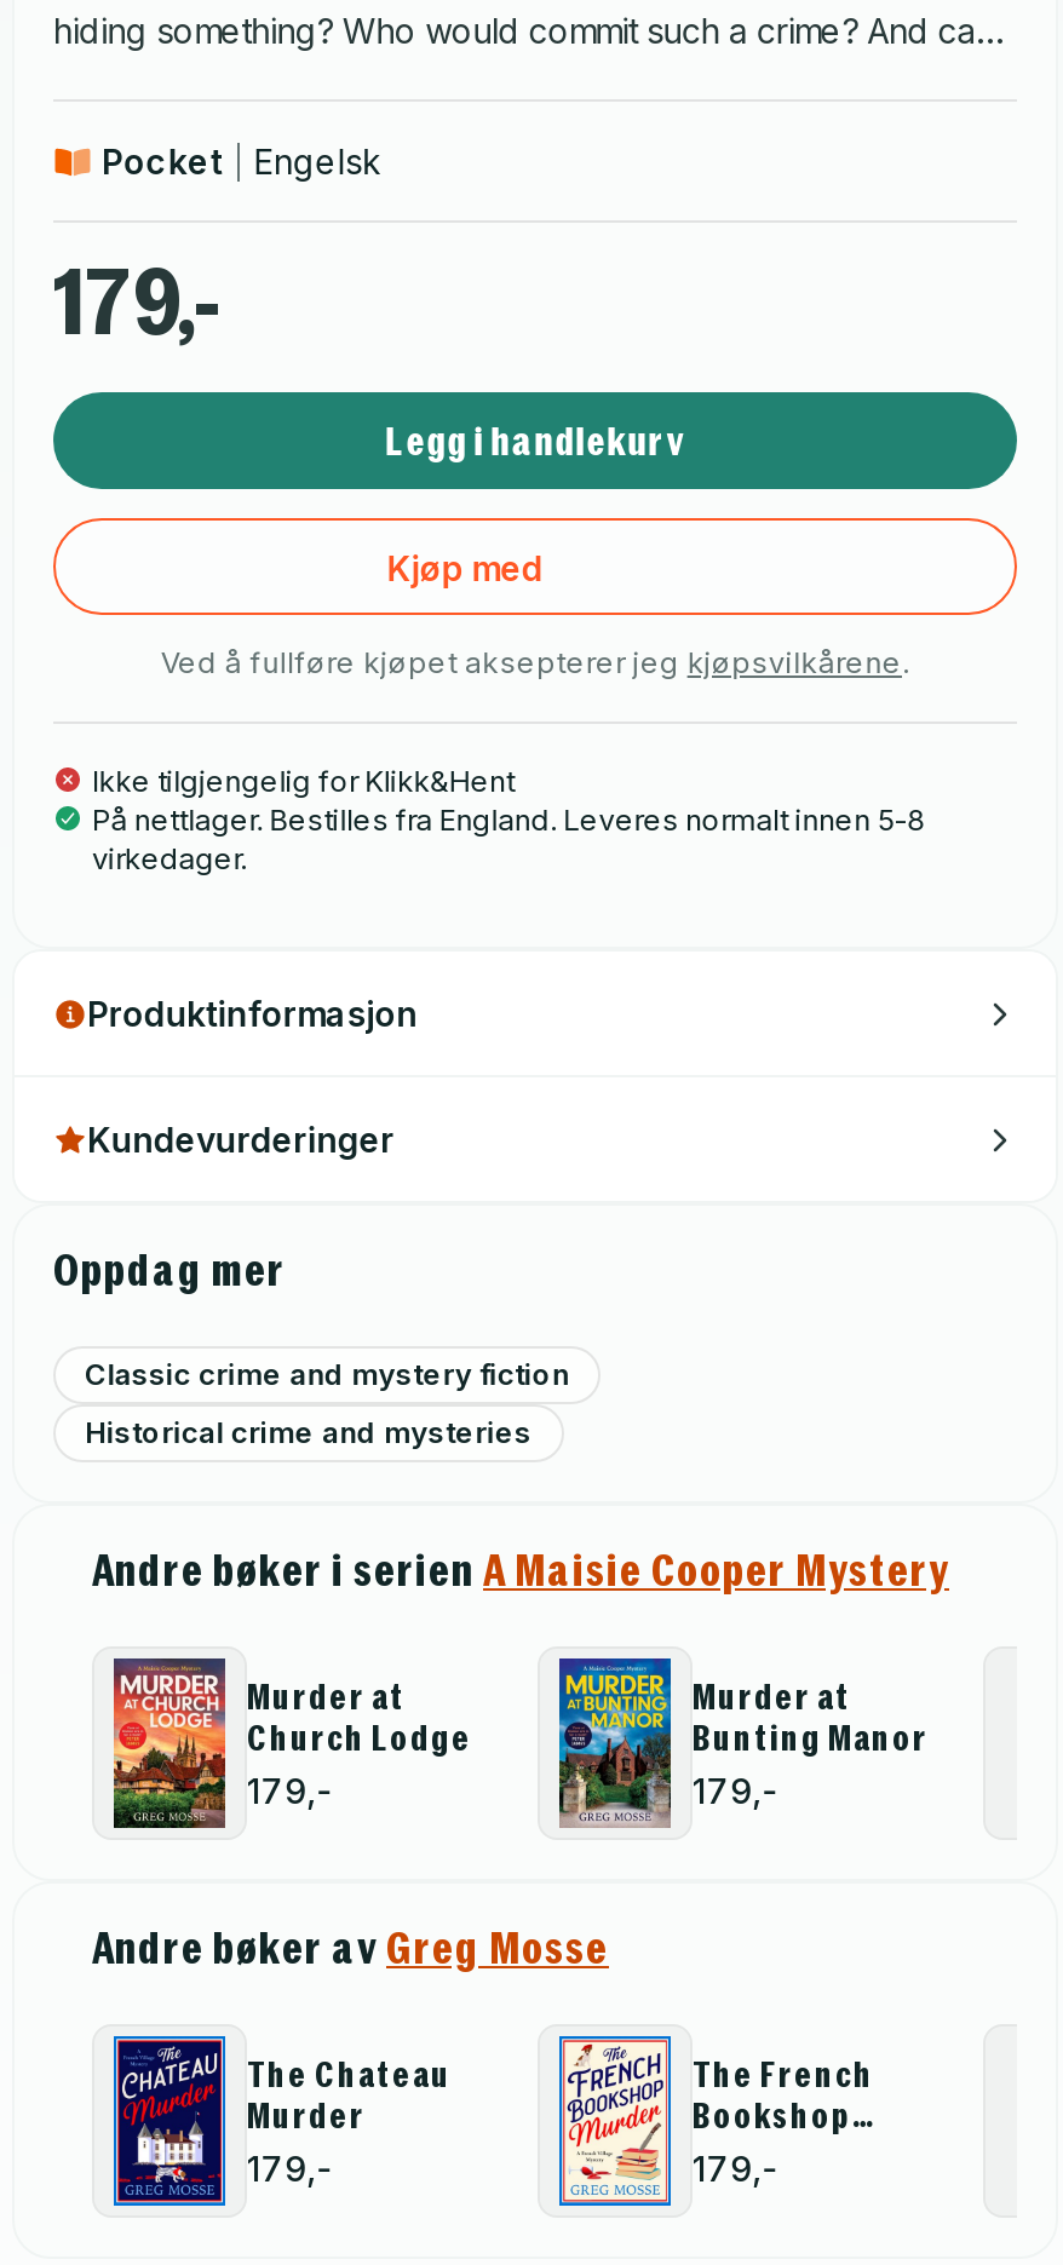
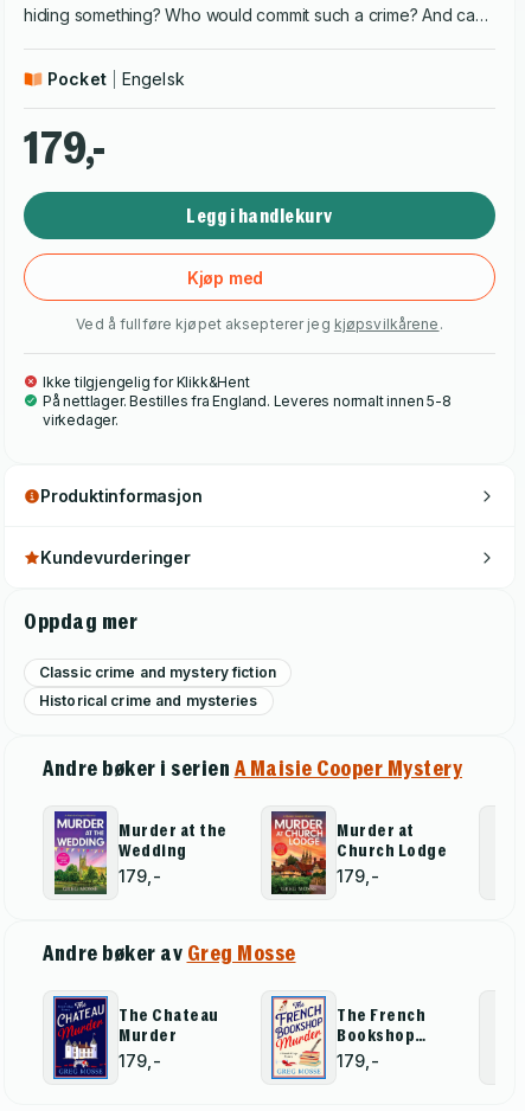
[111,1658,472,1828] [image] | Murder at | Church Lodge -> [53,811,227,894] [image] | Murder at the | Wedding
[557,1658,929,1828] [image] | Bunting Manor -> [270,810,447,895] [image] | Church Lodge

